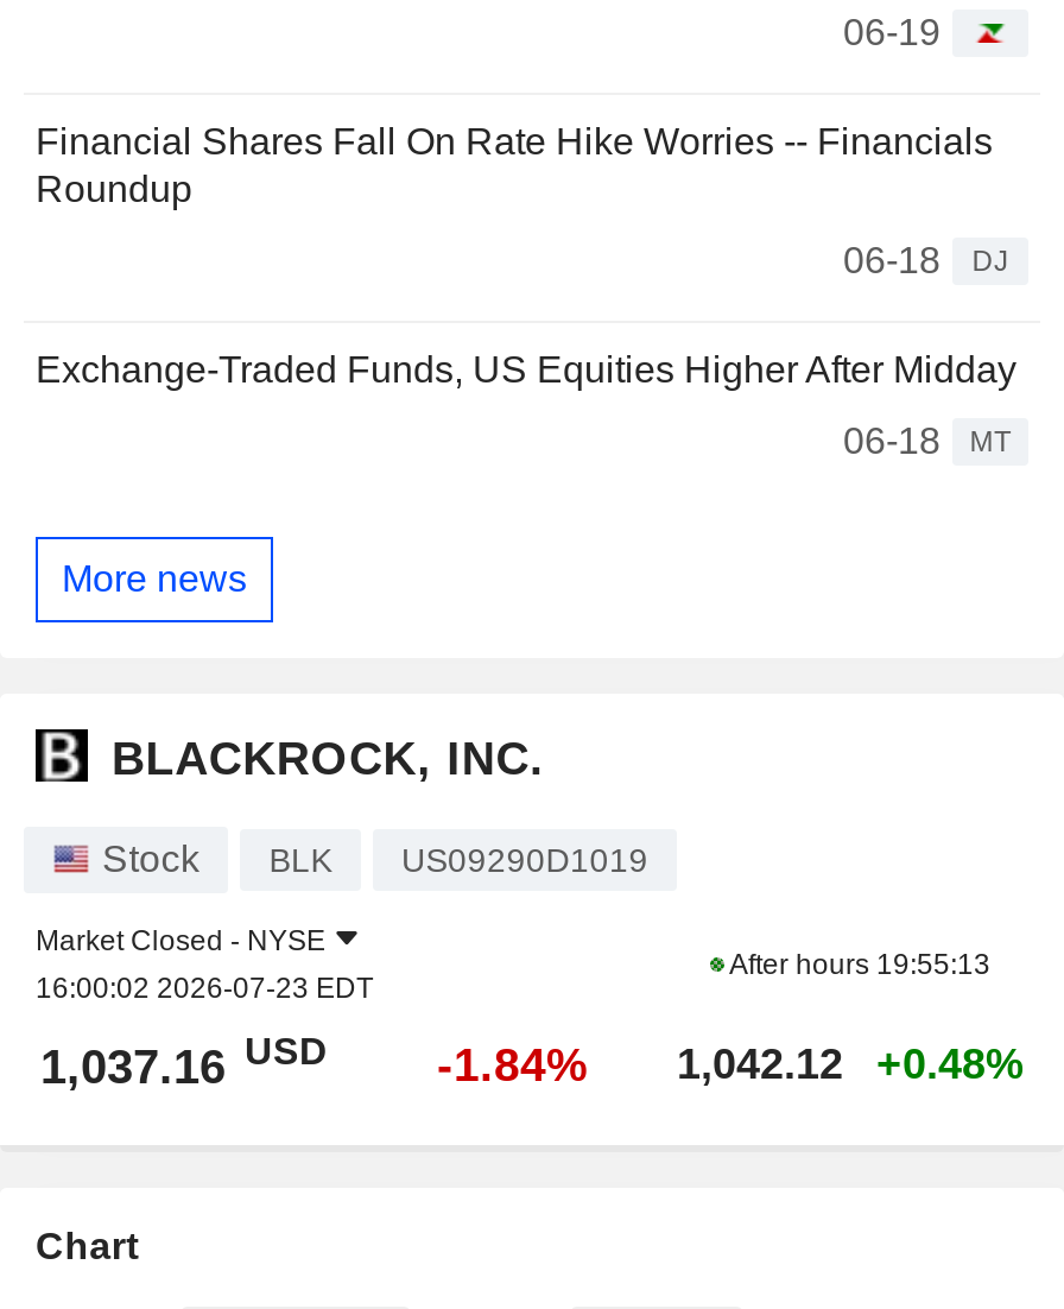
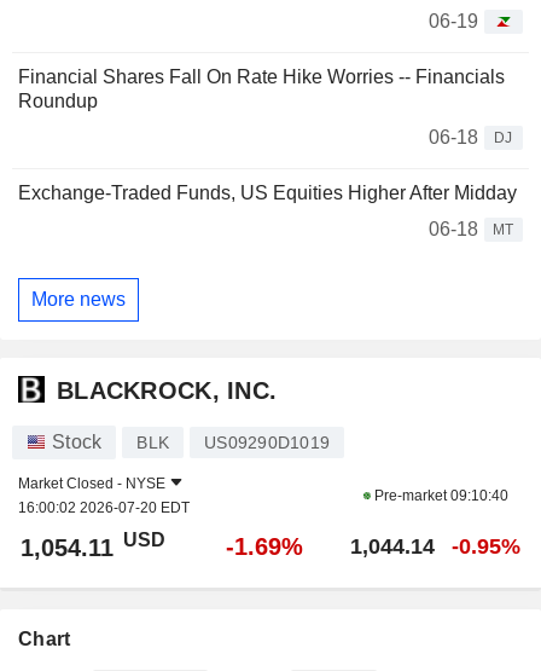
[724,947,990,980] After hours 19:55:13 -> [370,487,508,504] Pre-market 09:10:40
[36,971,373,1004] 16:00:02 2026-07-23 EDT -> [18,499,190,516] 16:00:02 2026-07-20 EDT
[40,1031,1024,1092] 1,037.16 USD | -1.84% | 1,042.12 | +0.48% -> [21,530,520,560] 1,054.11 USD | -1.69% | 1,044.14 | -0.95%

